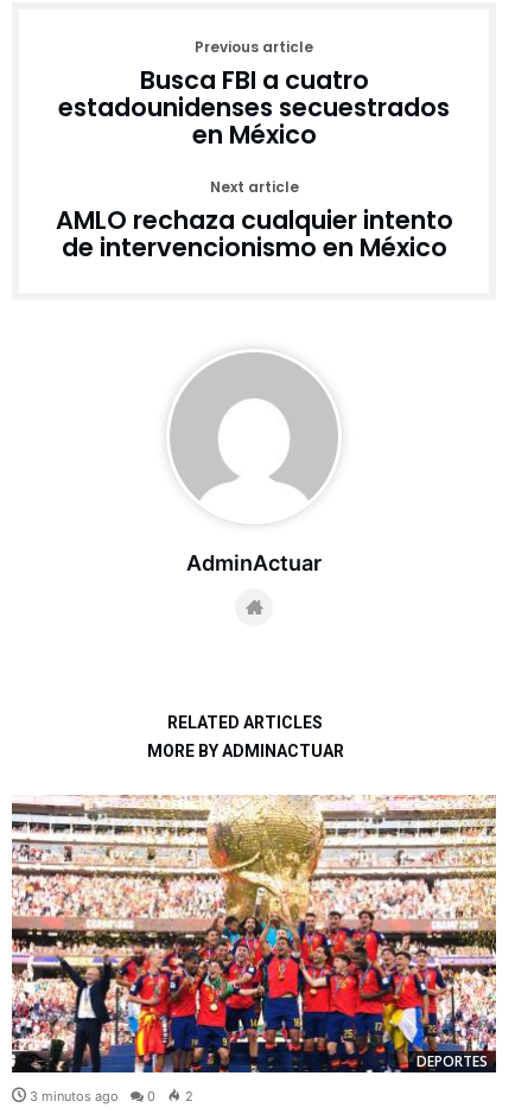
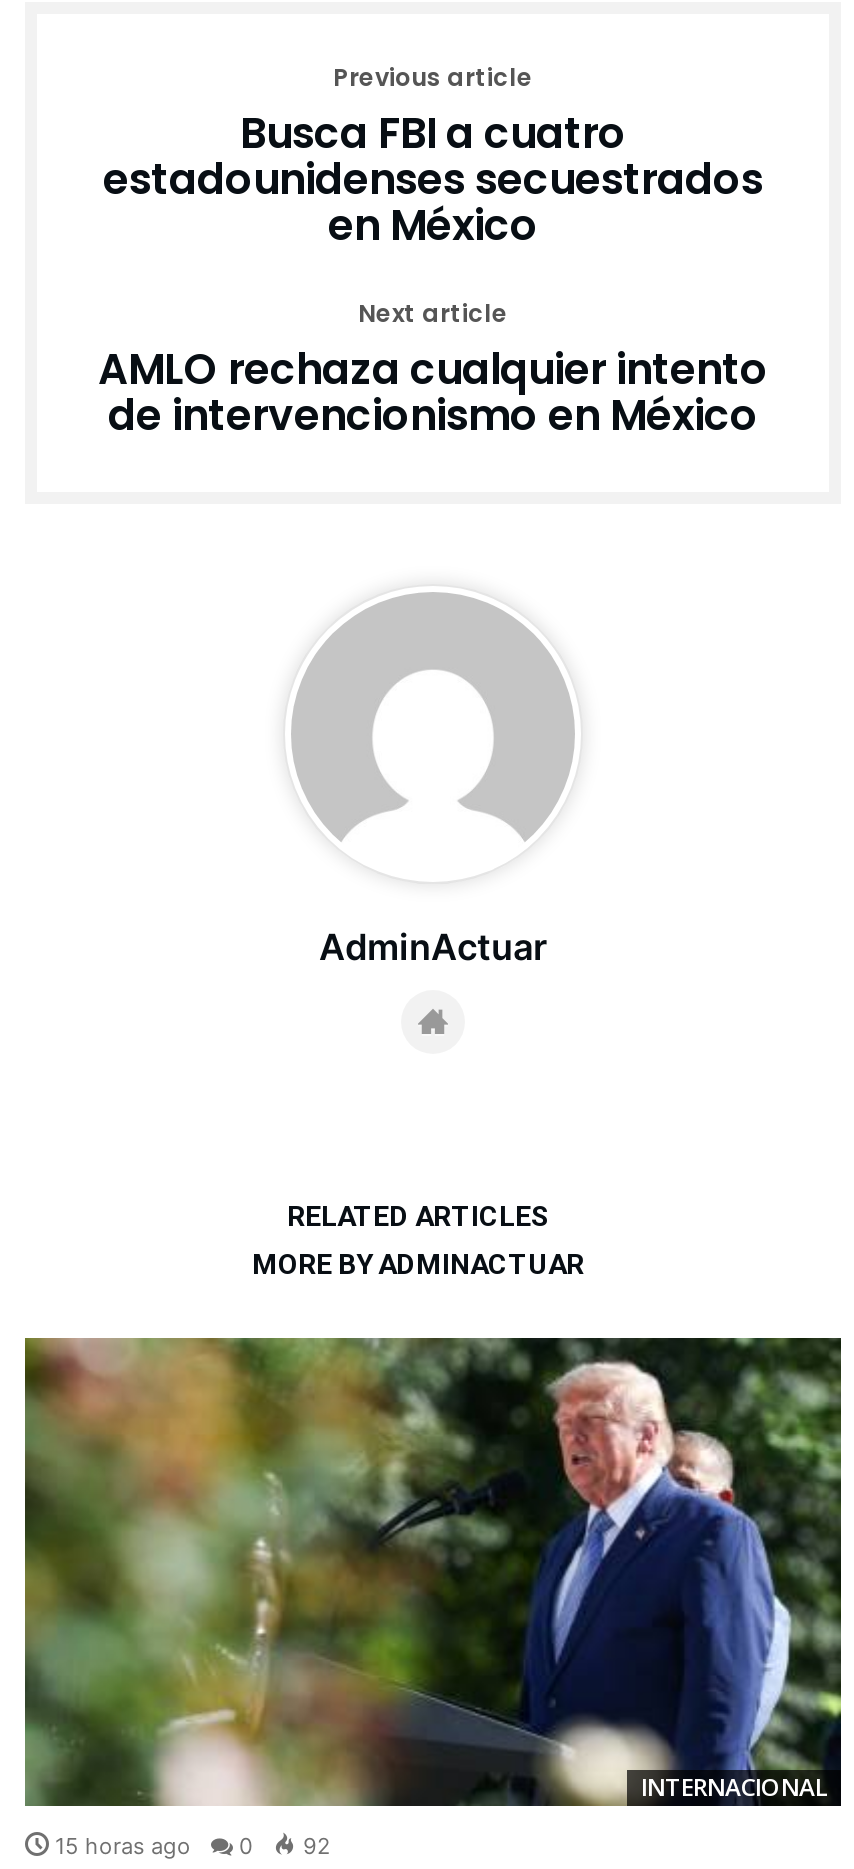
[11,794,497,1074] [image] | DEPORTES -> [23,1335,843,1809] [image] | INTERNACIONAL
[30,1088,119,1104] 3 minutos ago -> [55,1833,191,1861] 15 horas ago
[185,1088,193,1104] 2 -> [303,1833,331,1861] 92

